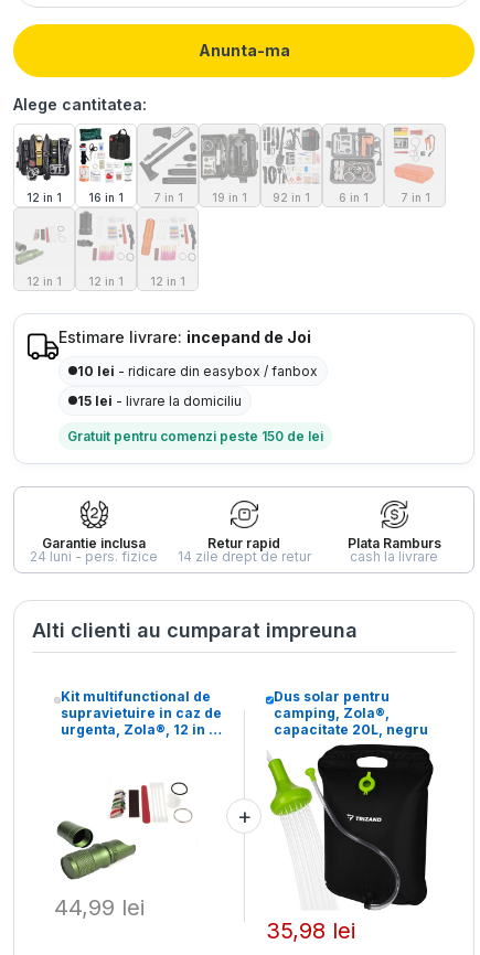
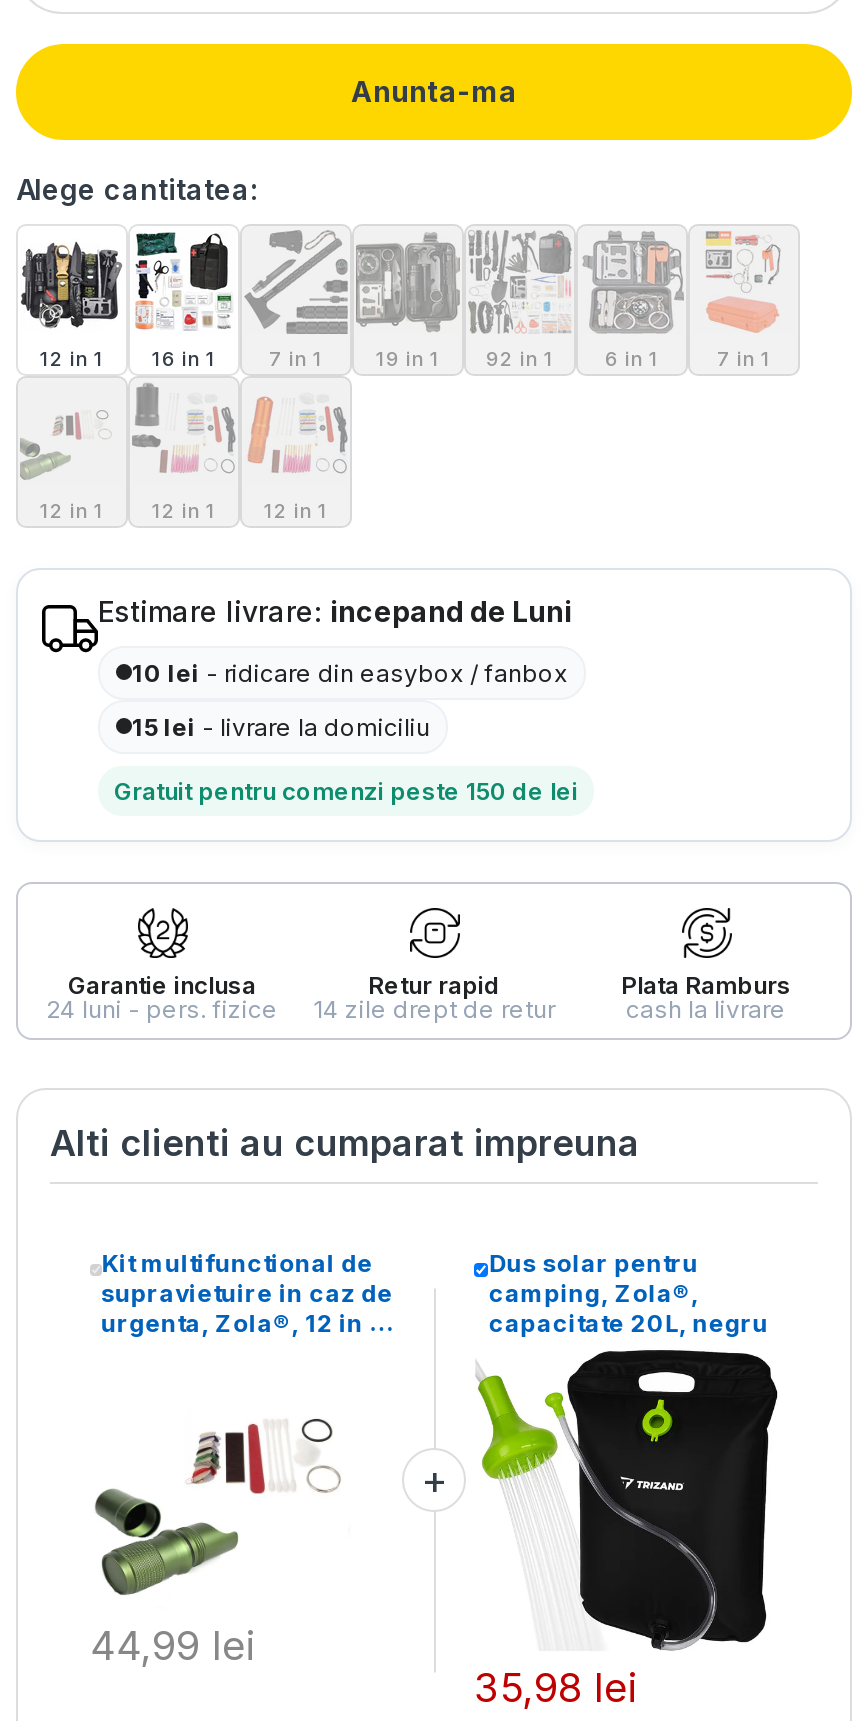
[58,327,311,346] Estimare livrare: incepand de Joi -> [98,593,572,627] Estimare livrare: incepand de Luni

